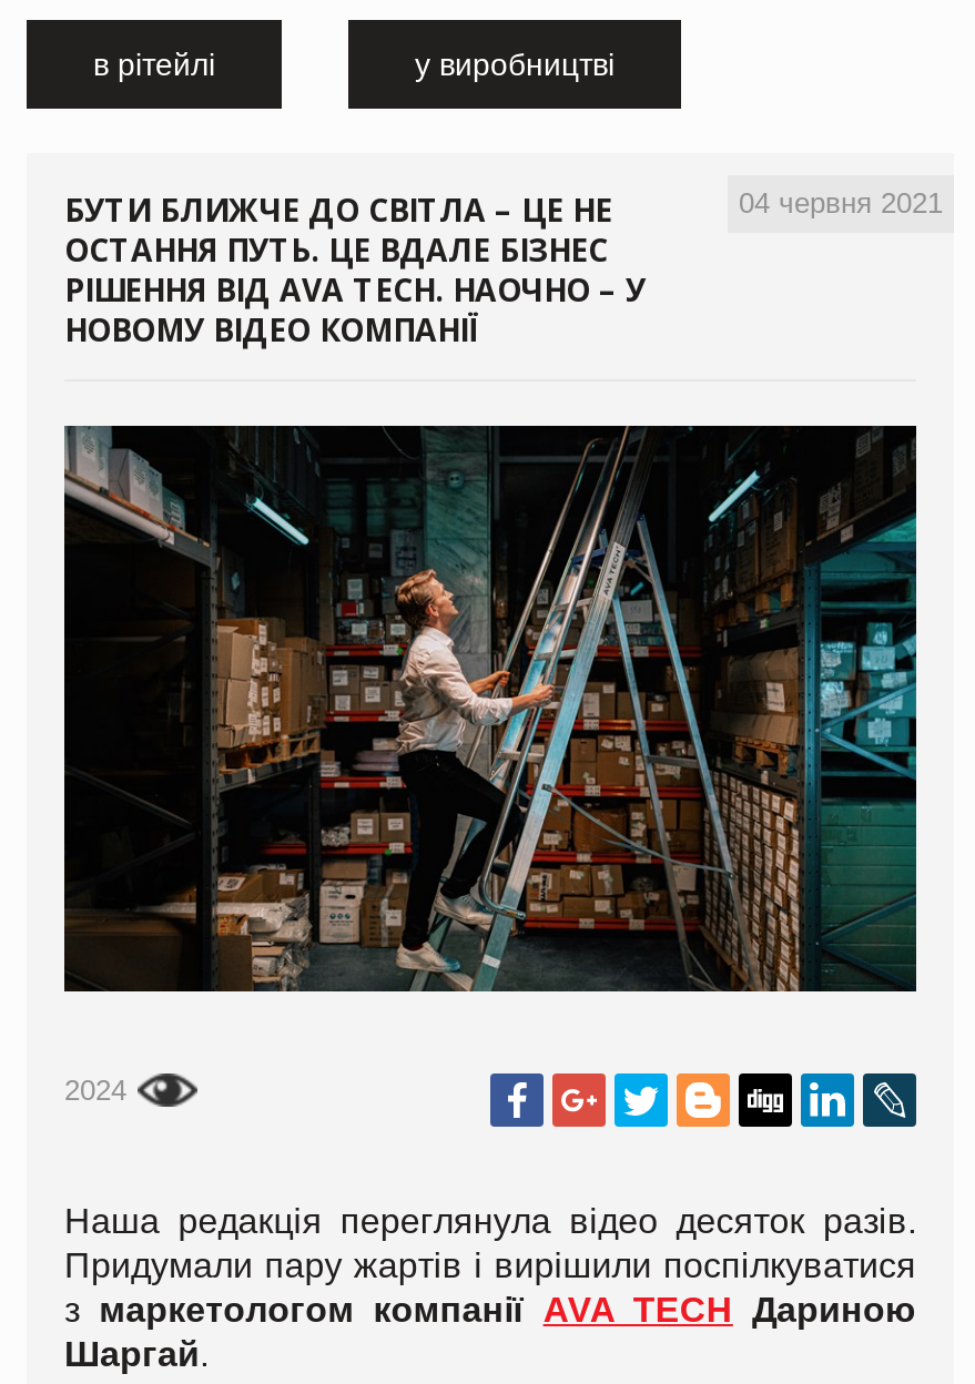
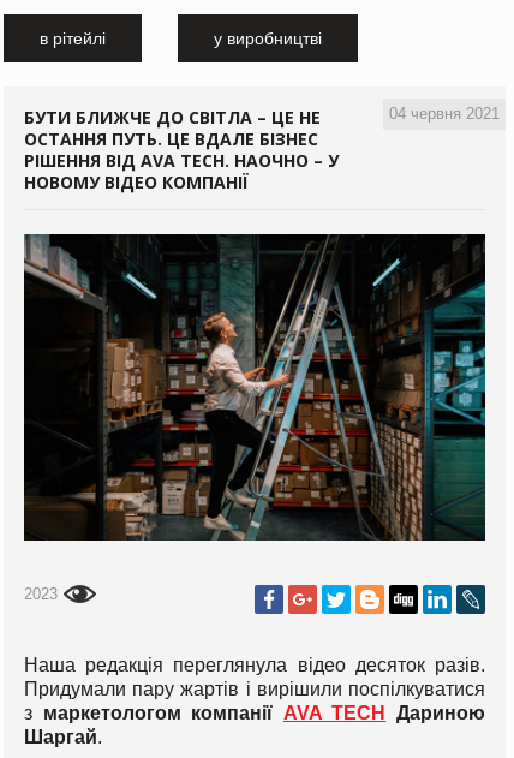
[64,1074,126,1108] 2024 -> [24,585,58,604] 2023

